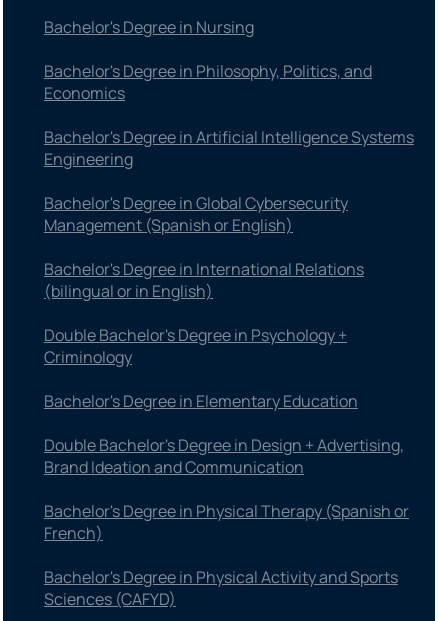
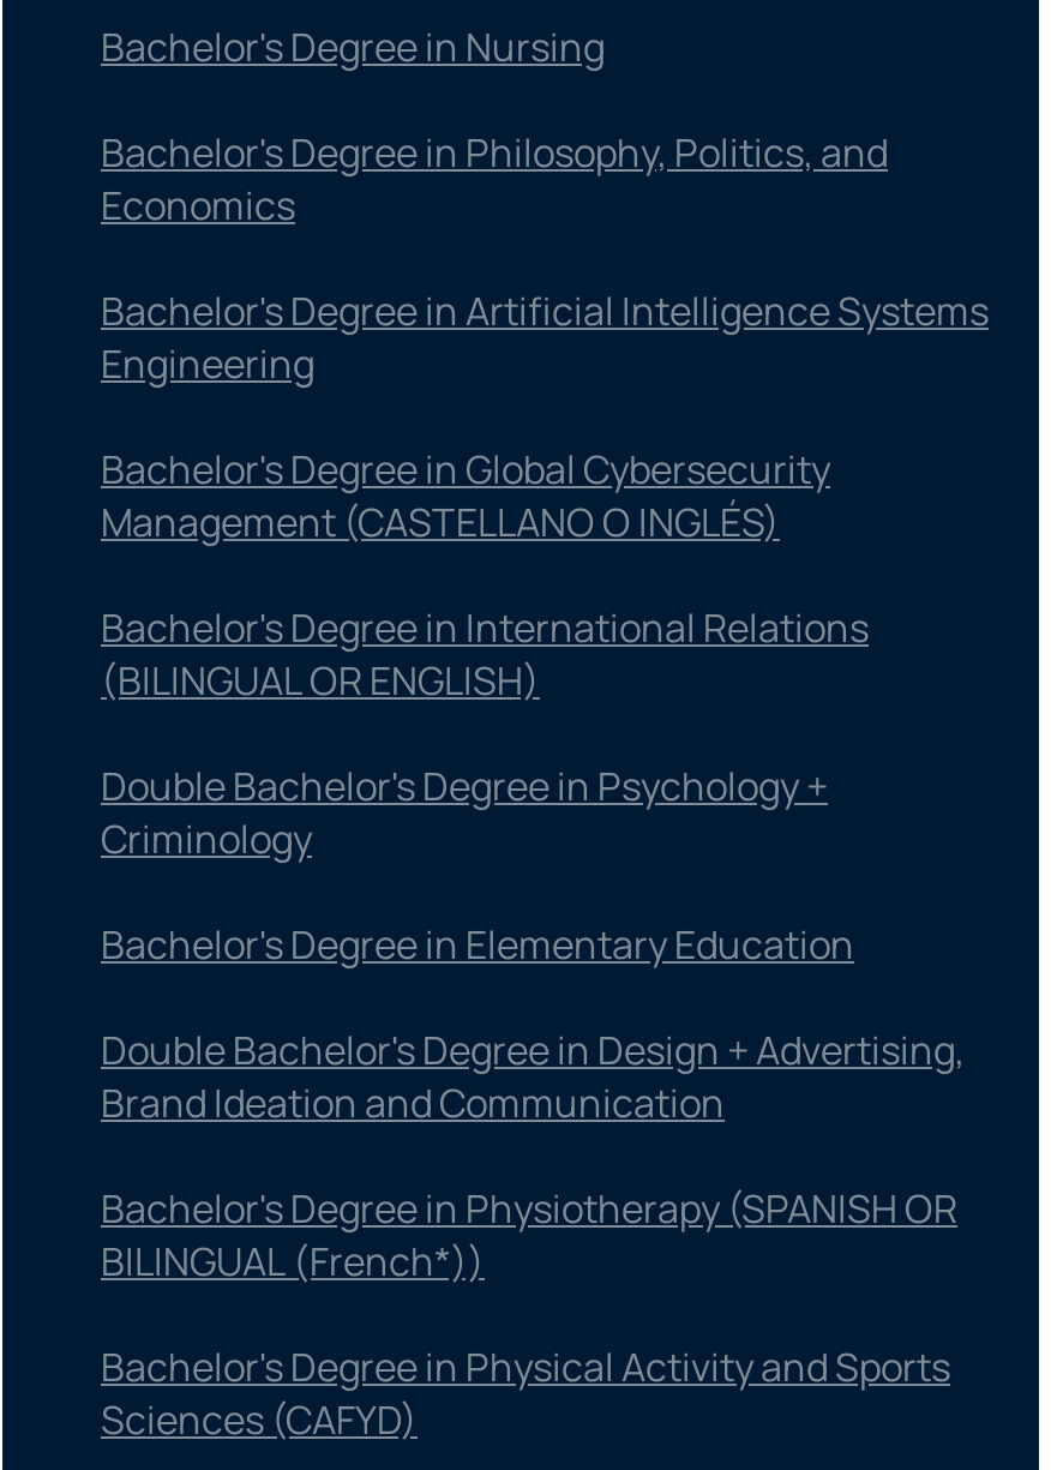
[44,214,293,236] Management (Spanish or English) -> [101,495,780,548] Management (CASTELLANO O INGLÉS)
[44,280,213,302] (bilingual or in English) -> [101,654,540,706] (BILINGUAL OR ENGLISH)
[44,500,409,544] Bachelor's Degree in Physical Therapy (Spanish or | French) -> [101,1182,957,1287] Bachelor's Degree in Physiotherapy (SPANISH OR | BILINGUAL (French*))

